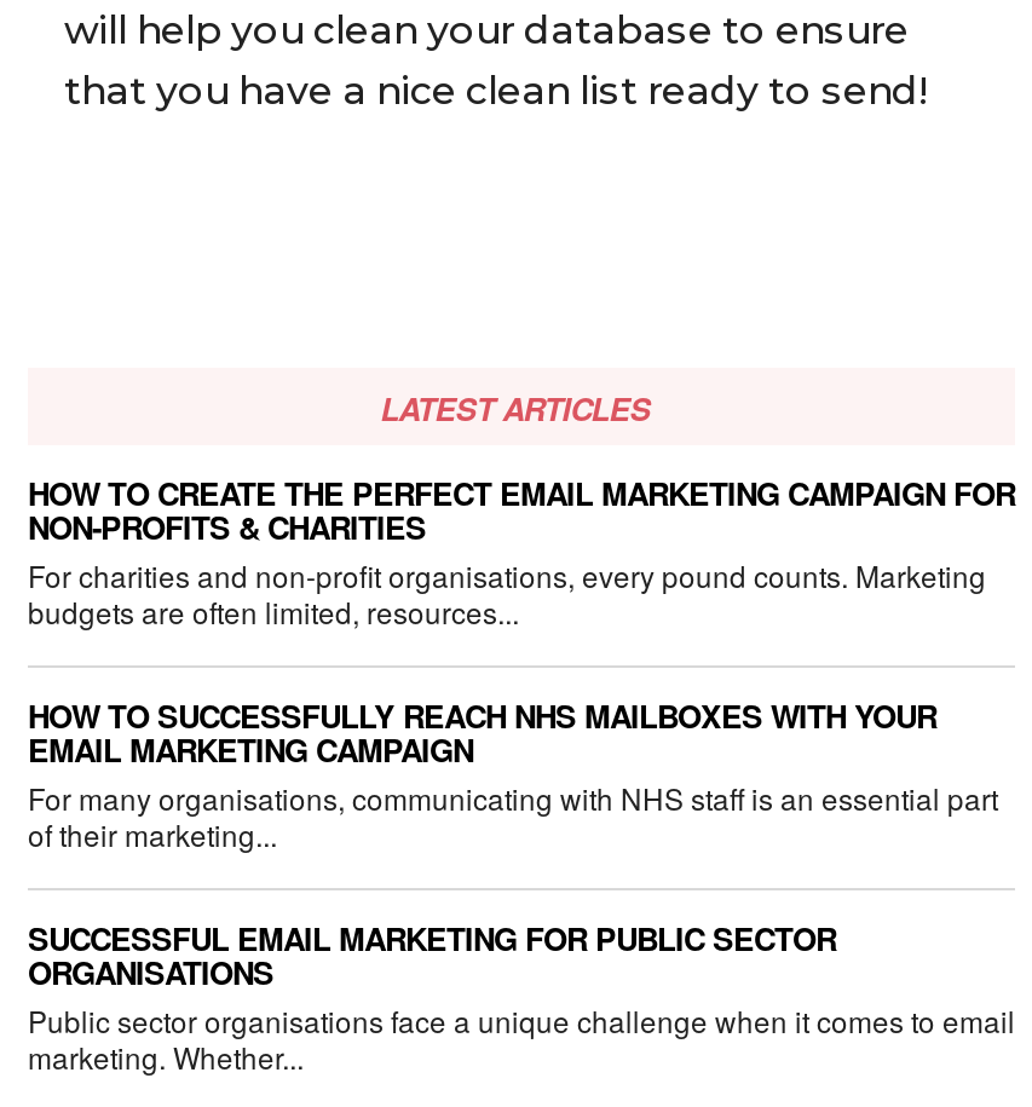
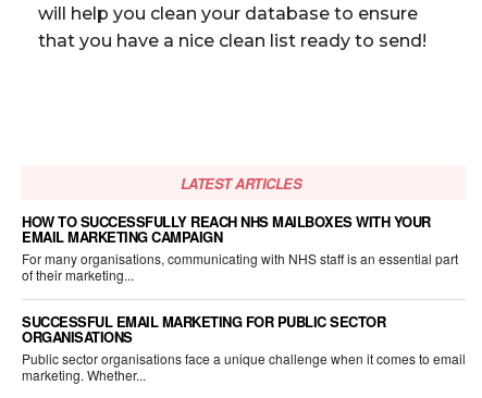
[28,470,1015,632] HOW TO CREATE THE PERFECT EMAIL MARKETING CAMPAIGN FOR | NON-PROFITS & CHARITIES | For charities and non-profit organisations, every pound counts. Marketing | budgets are often limited, resources... -> none

